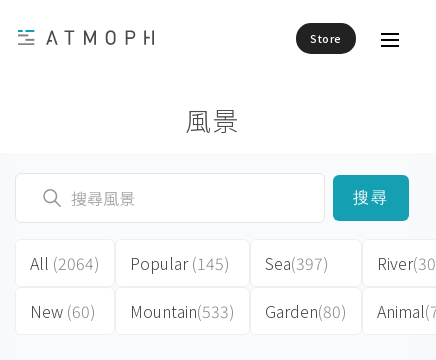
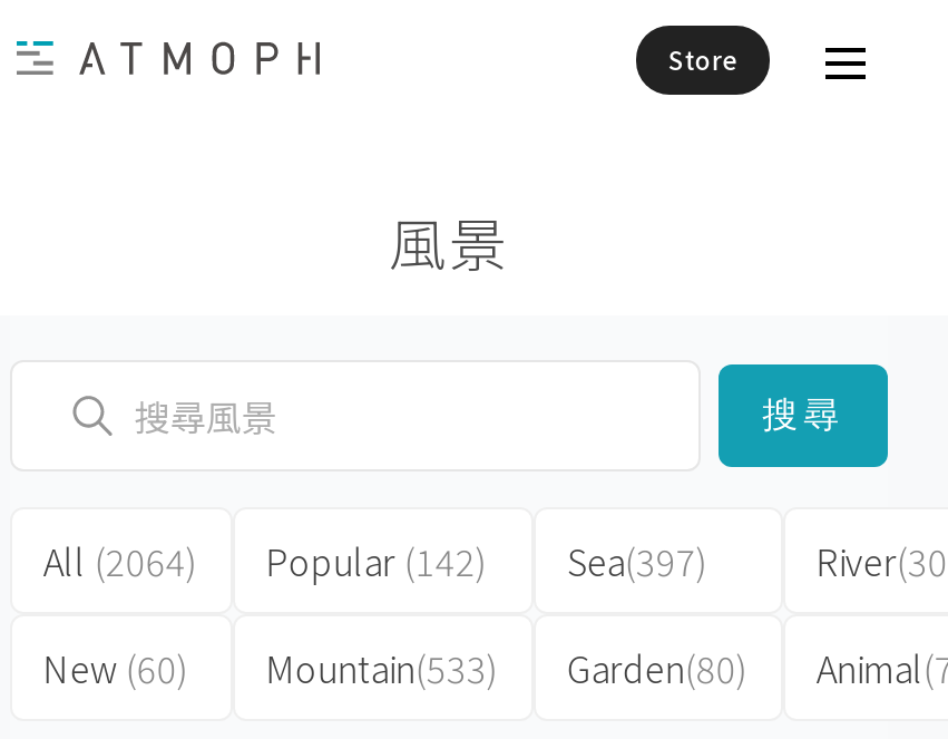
[130,251,230,275] Popular (145) -> [266,534,489,587] Popular (142)

